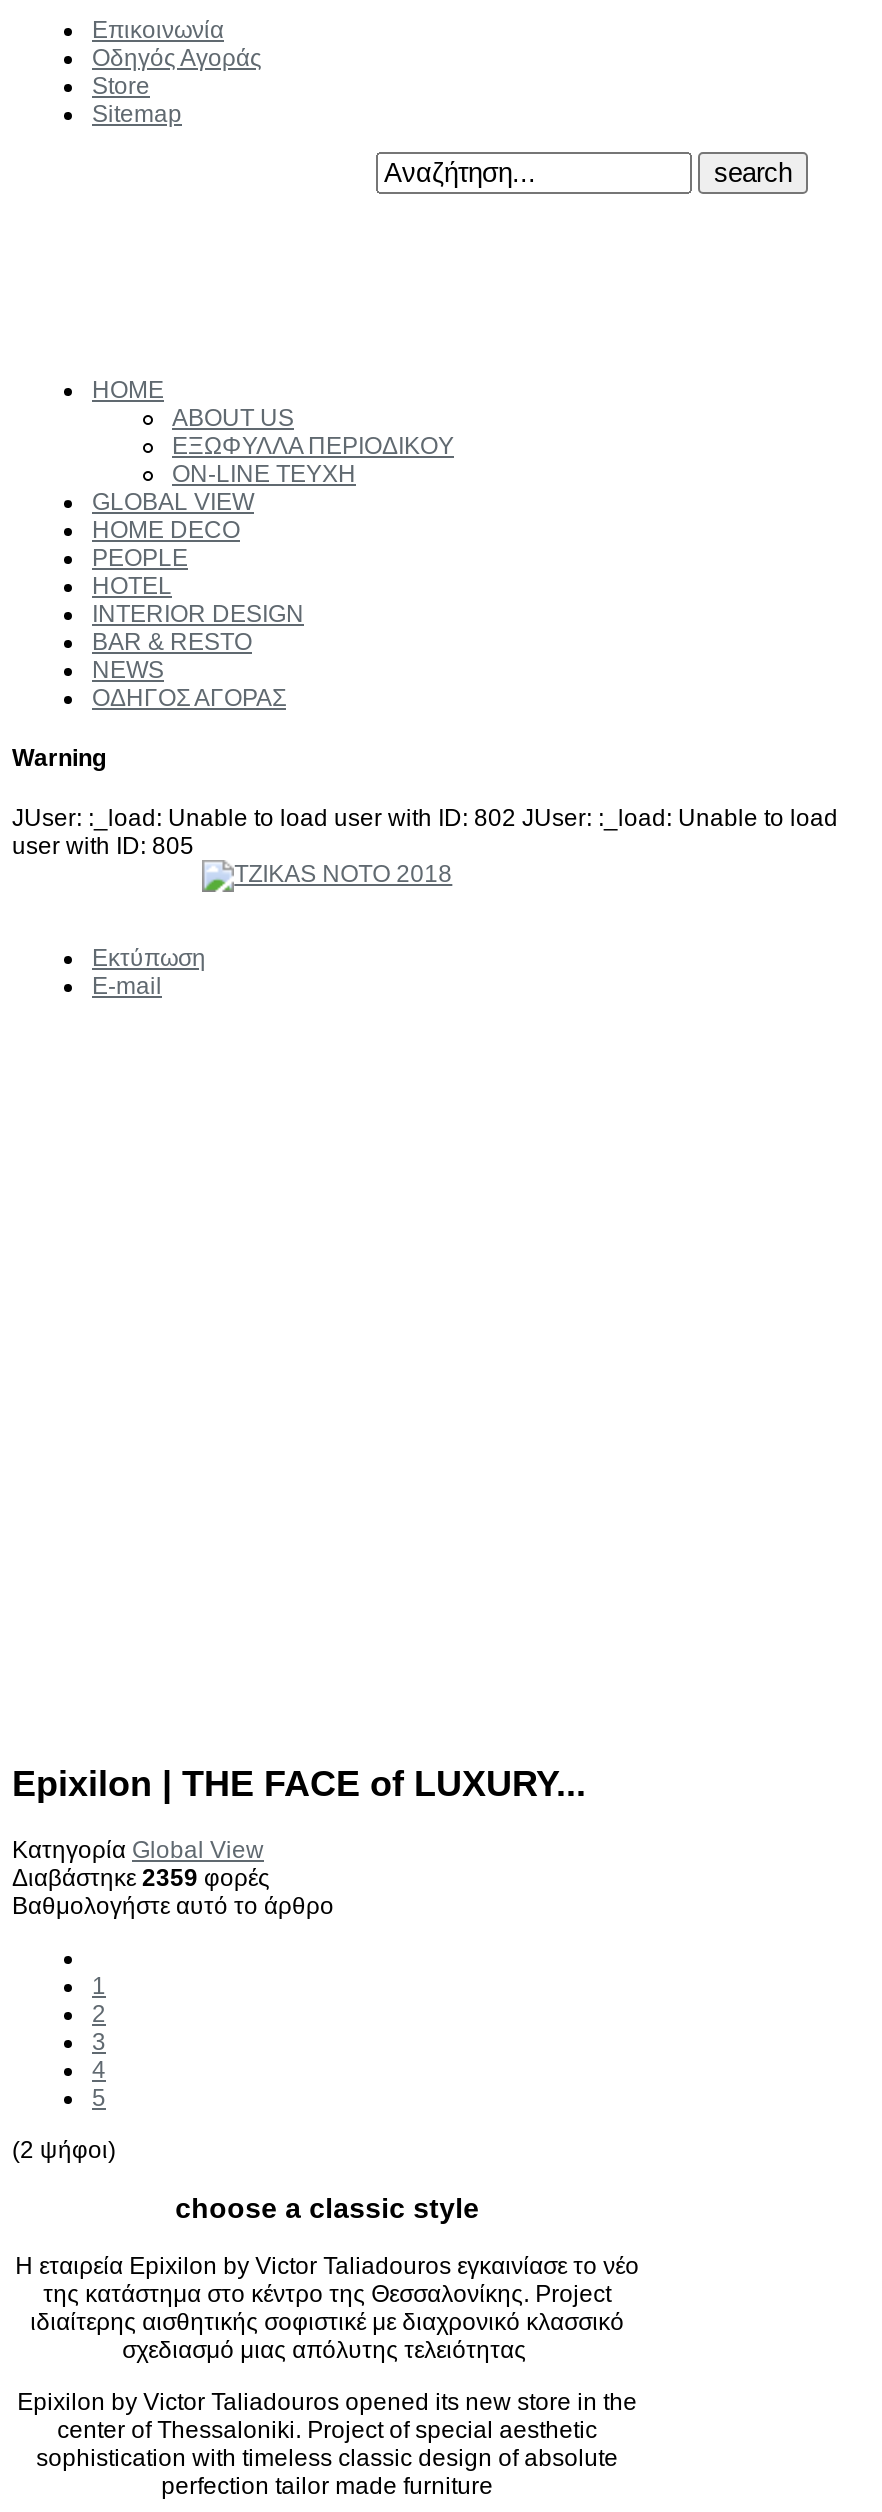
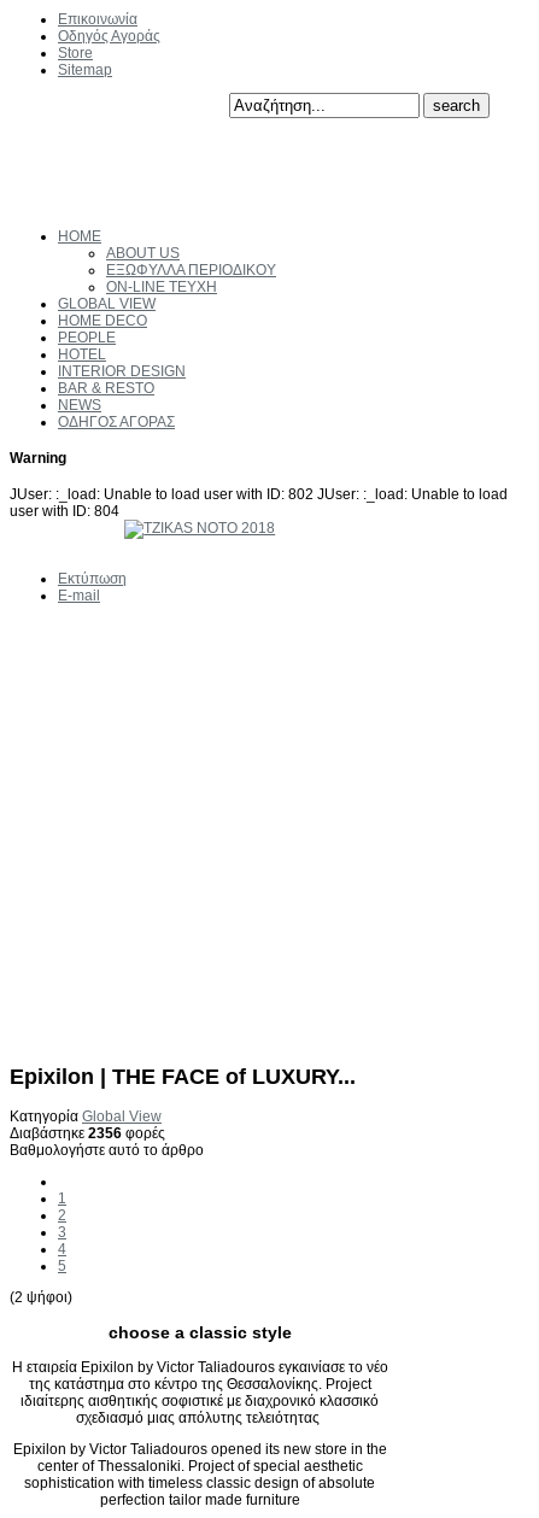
[12,832,194,860] user with ID: 805 -> [10,503,119,520] user with ID: 804
[12,1864,270,1892] Διαβάστηκε2359φορές -> [10,1125,165,1142] Διαβάστηκε2356φορές

